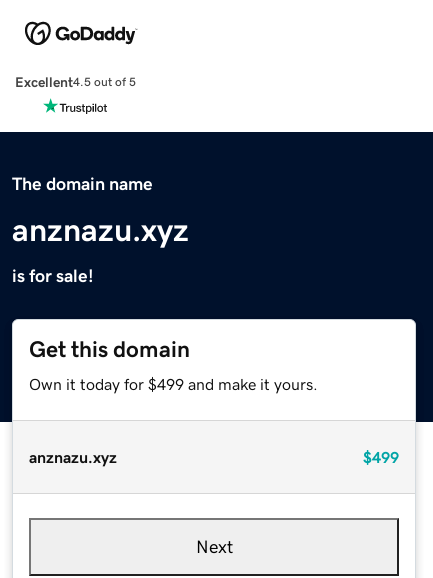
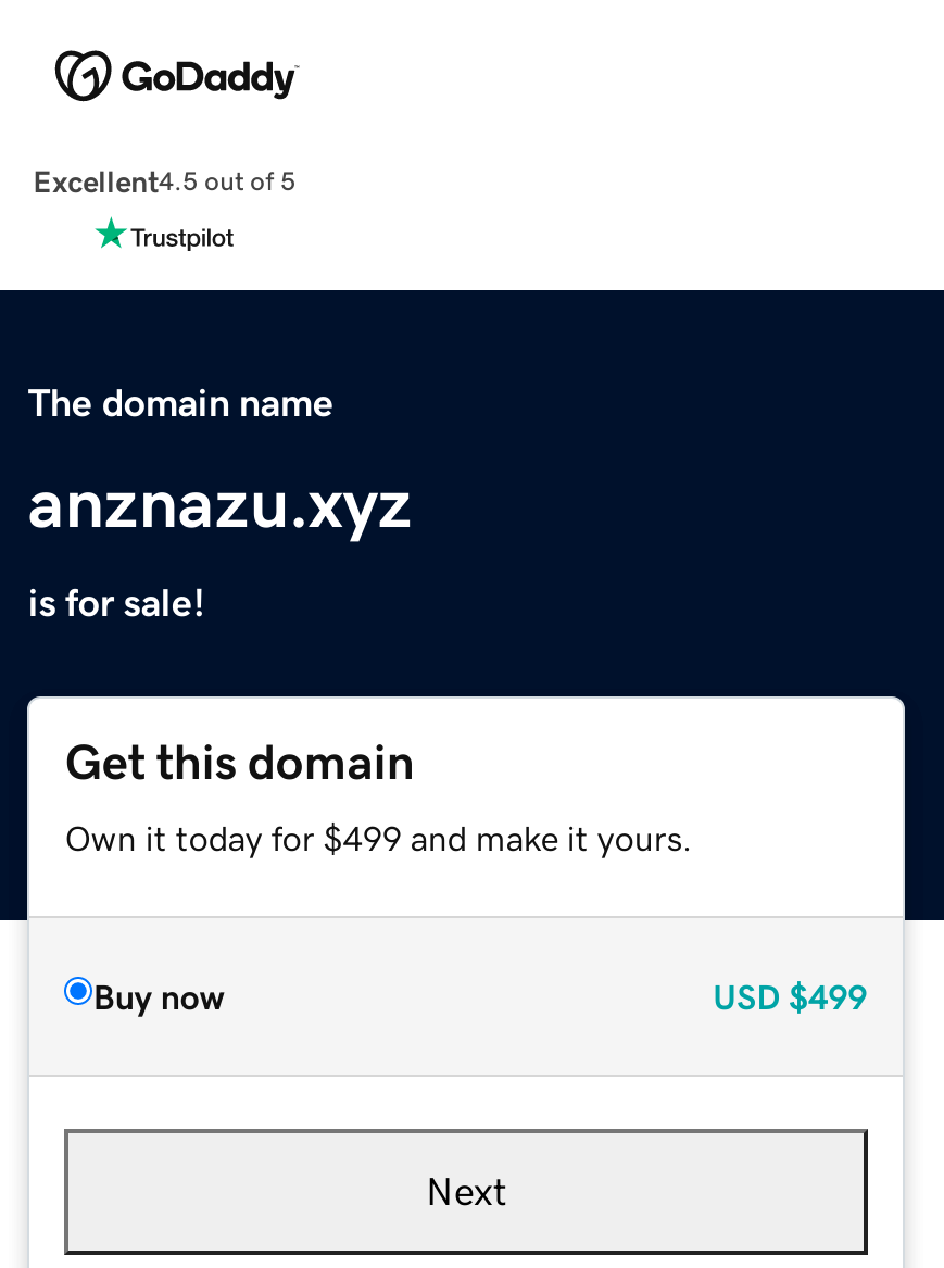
[29,449,399,465] anznazu.xyz | $499 -> [93,978,867,1013] Buy now | USD $499

